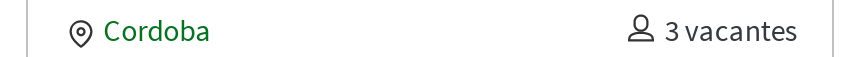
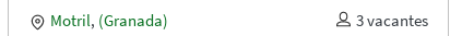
[103,10,211,48] Cordoba -> [50,10,168,31] Motril, (Granada)

